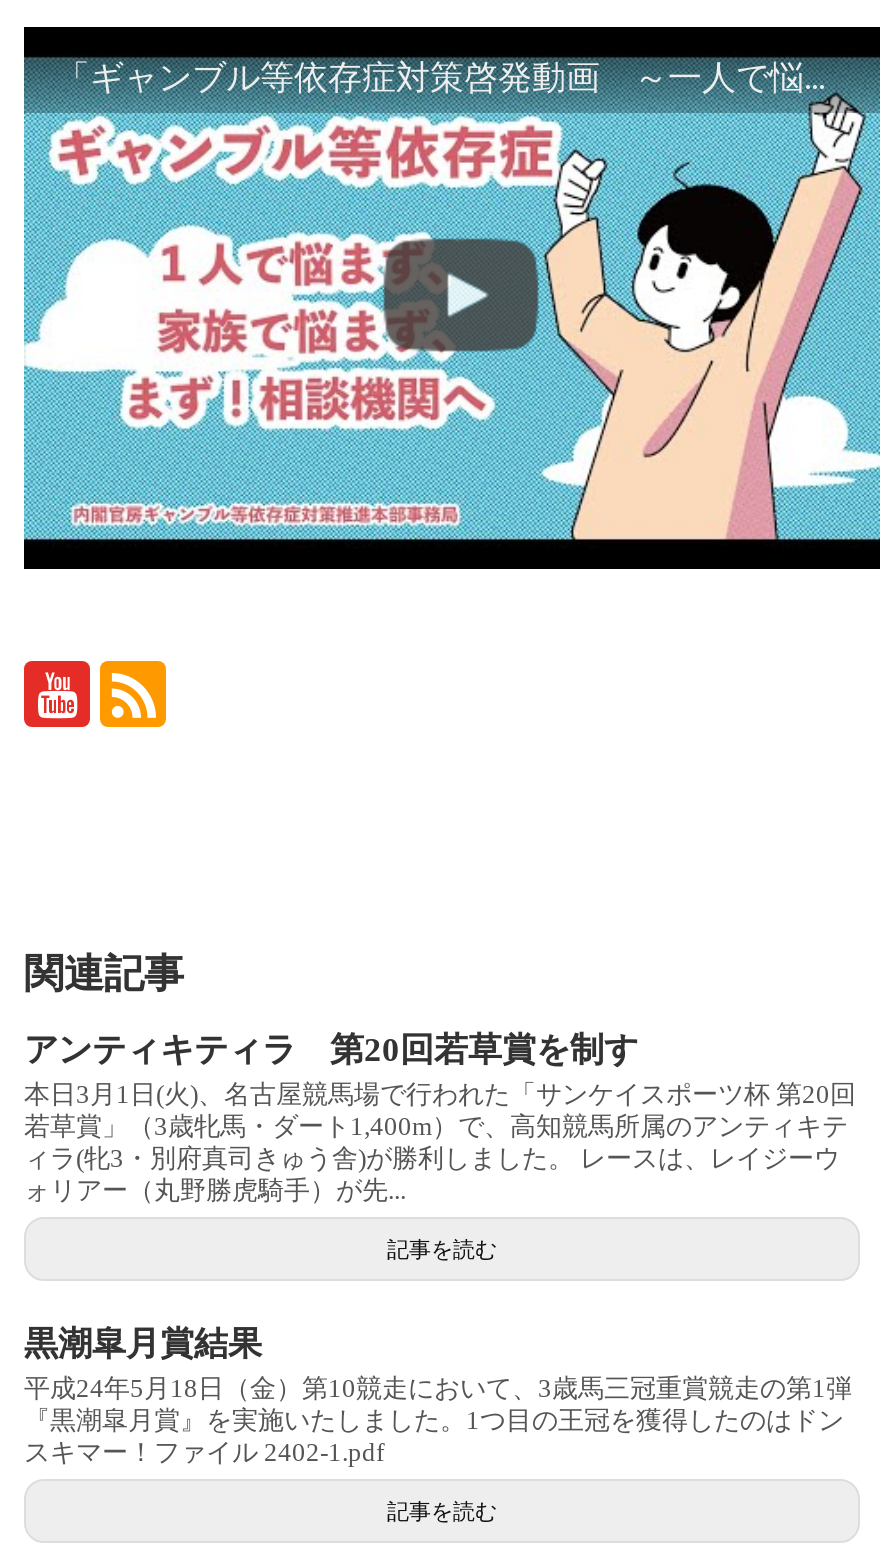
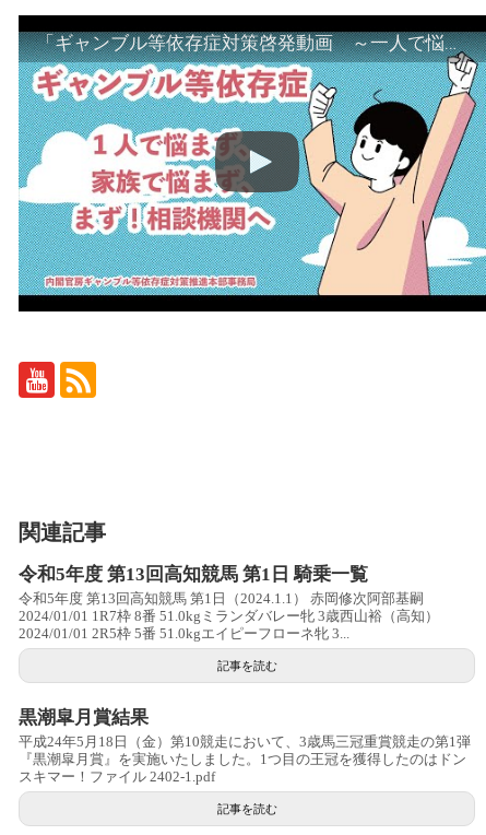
[24,1031,856,1205] アンティキティラ 第20回若草賞を制す | 本日3月1日(火)、名古屋競馬場で行われた「サンケイスポーツ杯 第20回 | 若草賞」（3歳牝馬・ダート1,400m）で、高知競馬所属のアンティキテ | ィラ(牝3・別府真司きゅう舎)が勝利しました。 レースは、レイジーウ | ォリアー（丸野勝虎騎手）が先... -> [19,564,439,642] 令和5年度 第13回高知競馬 第1日 騎乗一覧 | 令和5年度 第13回高知競馬 第1日（2024.1.1） 赤岡修次阿部基嗣 | 2024/01/01 1R7枠 8番 51.0kgミランダバレー牝 3歳西山裕（高知） | 2024/01/01 2R5枠 5番 51.0kgエイピーフローネ牝 3...

